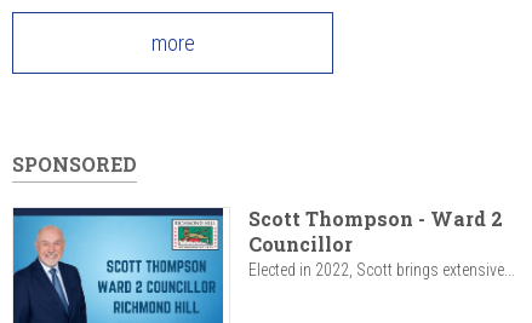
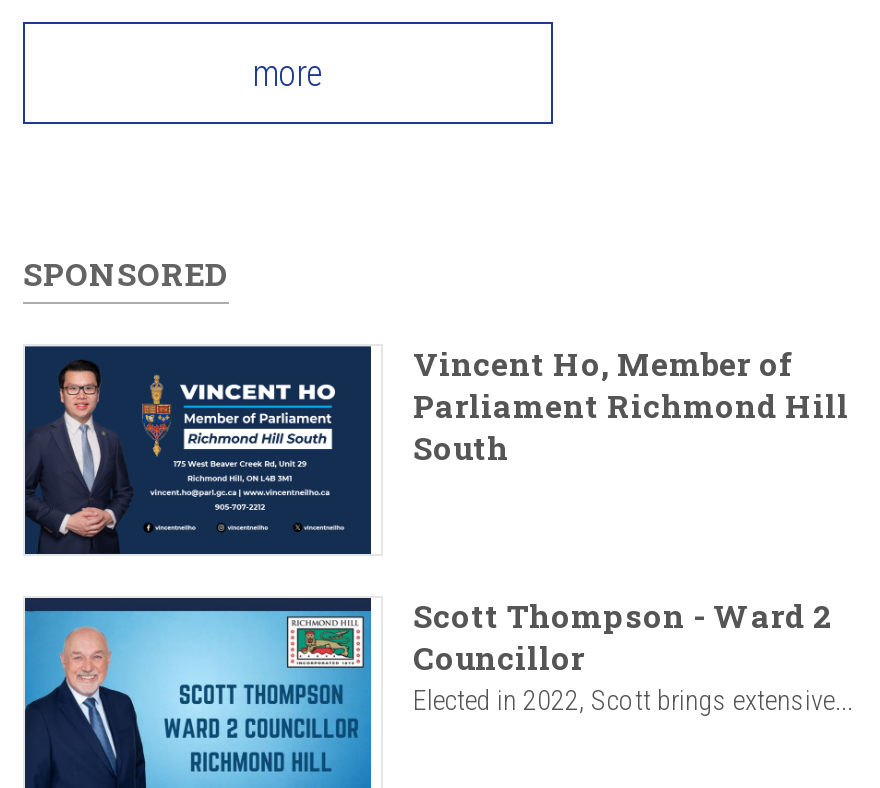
none -> [23,342,849,556] [image] | Vincent Ho, Member of | Parliament Richmond Hill | South

